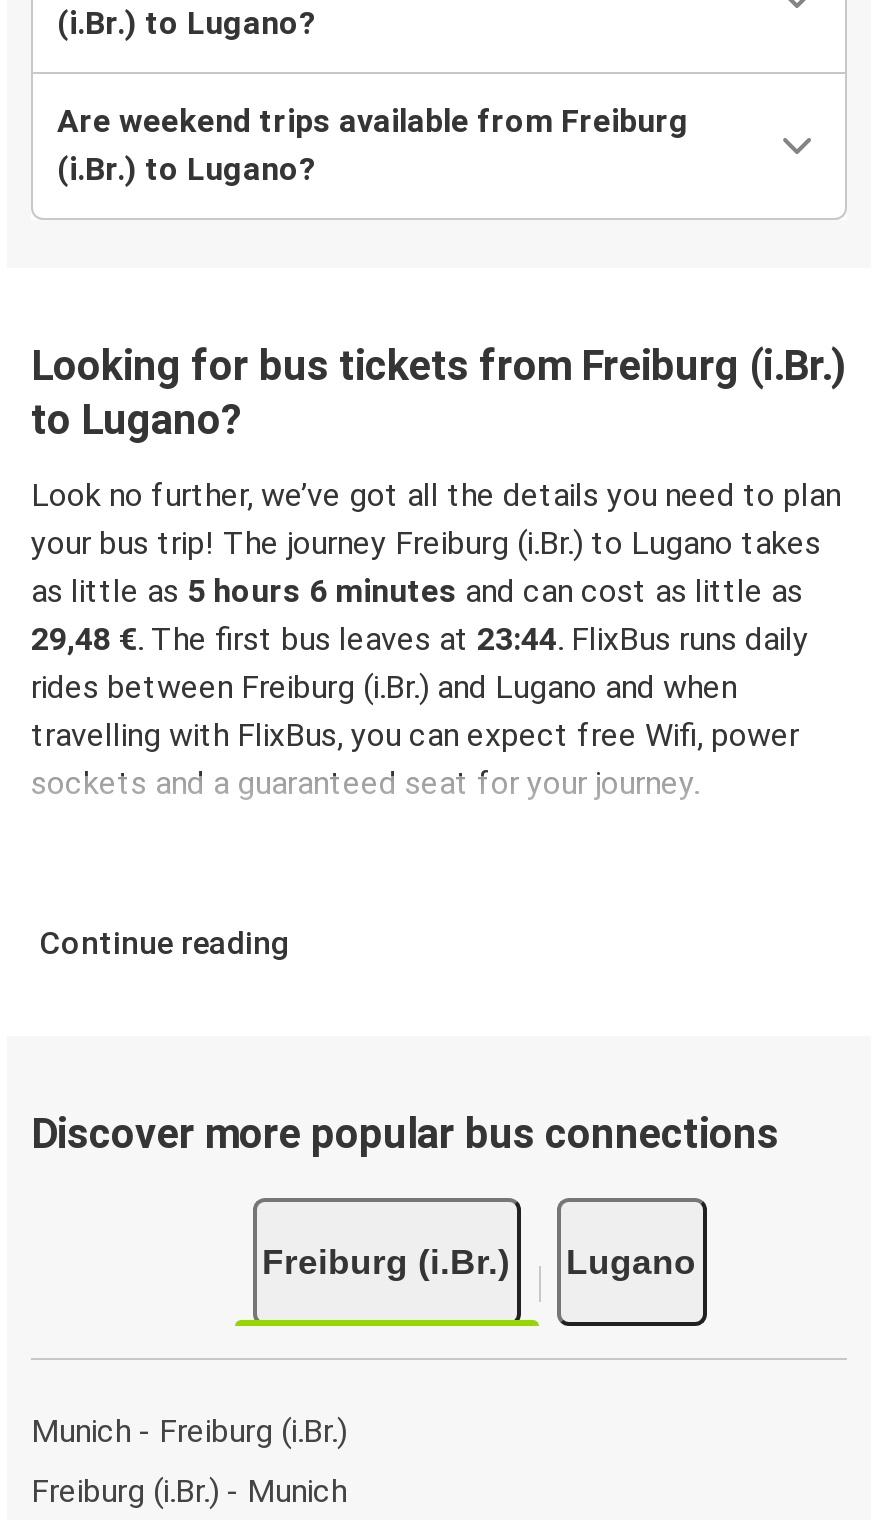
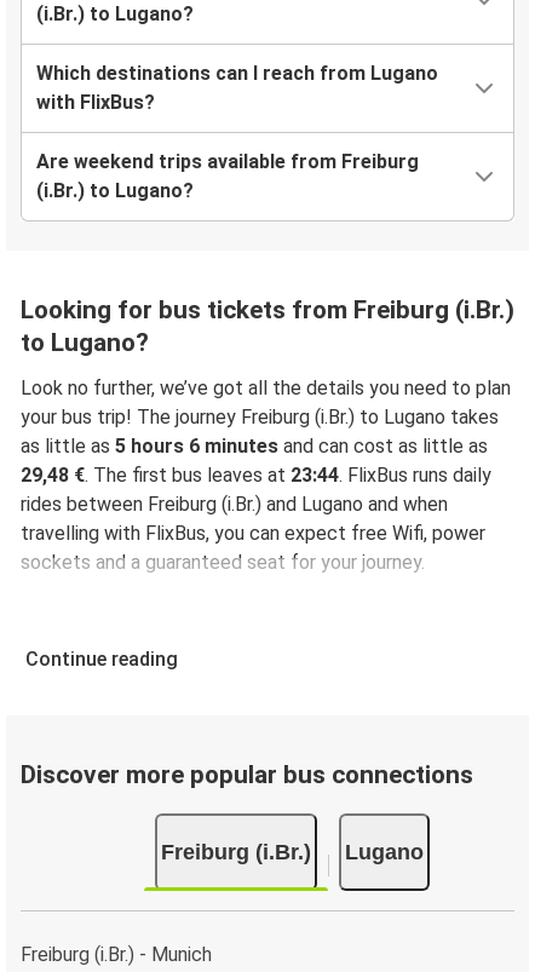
none -> [36,62,438,114] Which destinations can I reach from Lugano | with FlixBus?
moved [31,103,847,1281] -> [21,150,514,864]: Are weekend trips available from Freiburg | (i.Br.) to Lugano? | Looking for bus tickets from Freiburg (i.Br.) | ... | Freiburg (i.Br.) | Lugano
[31,1411,347,1449] Munich - Freiburg (i.Br.) -> none

